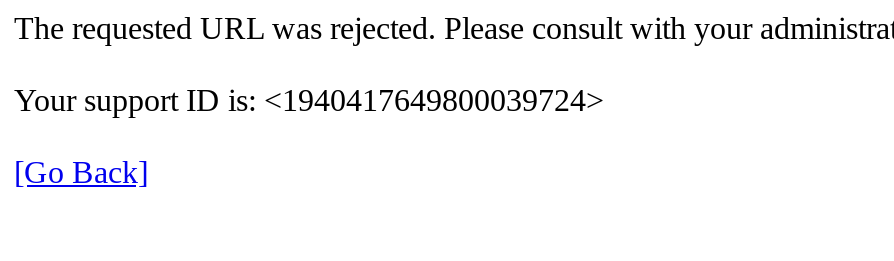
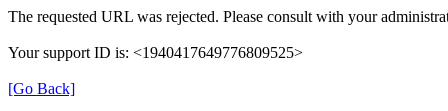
[14,83,604,117] Your support ID is: <1940417649800039724> -> [8,44,303,61] Your support ID is: <1940417649776809525>

